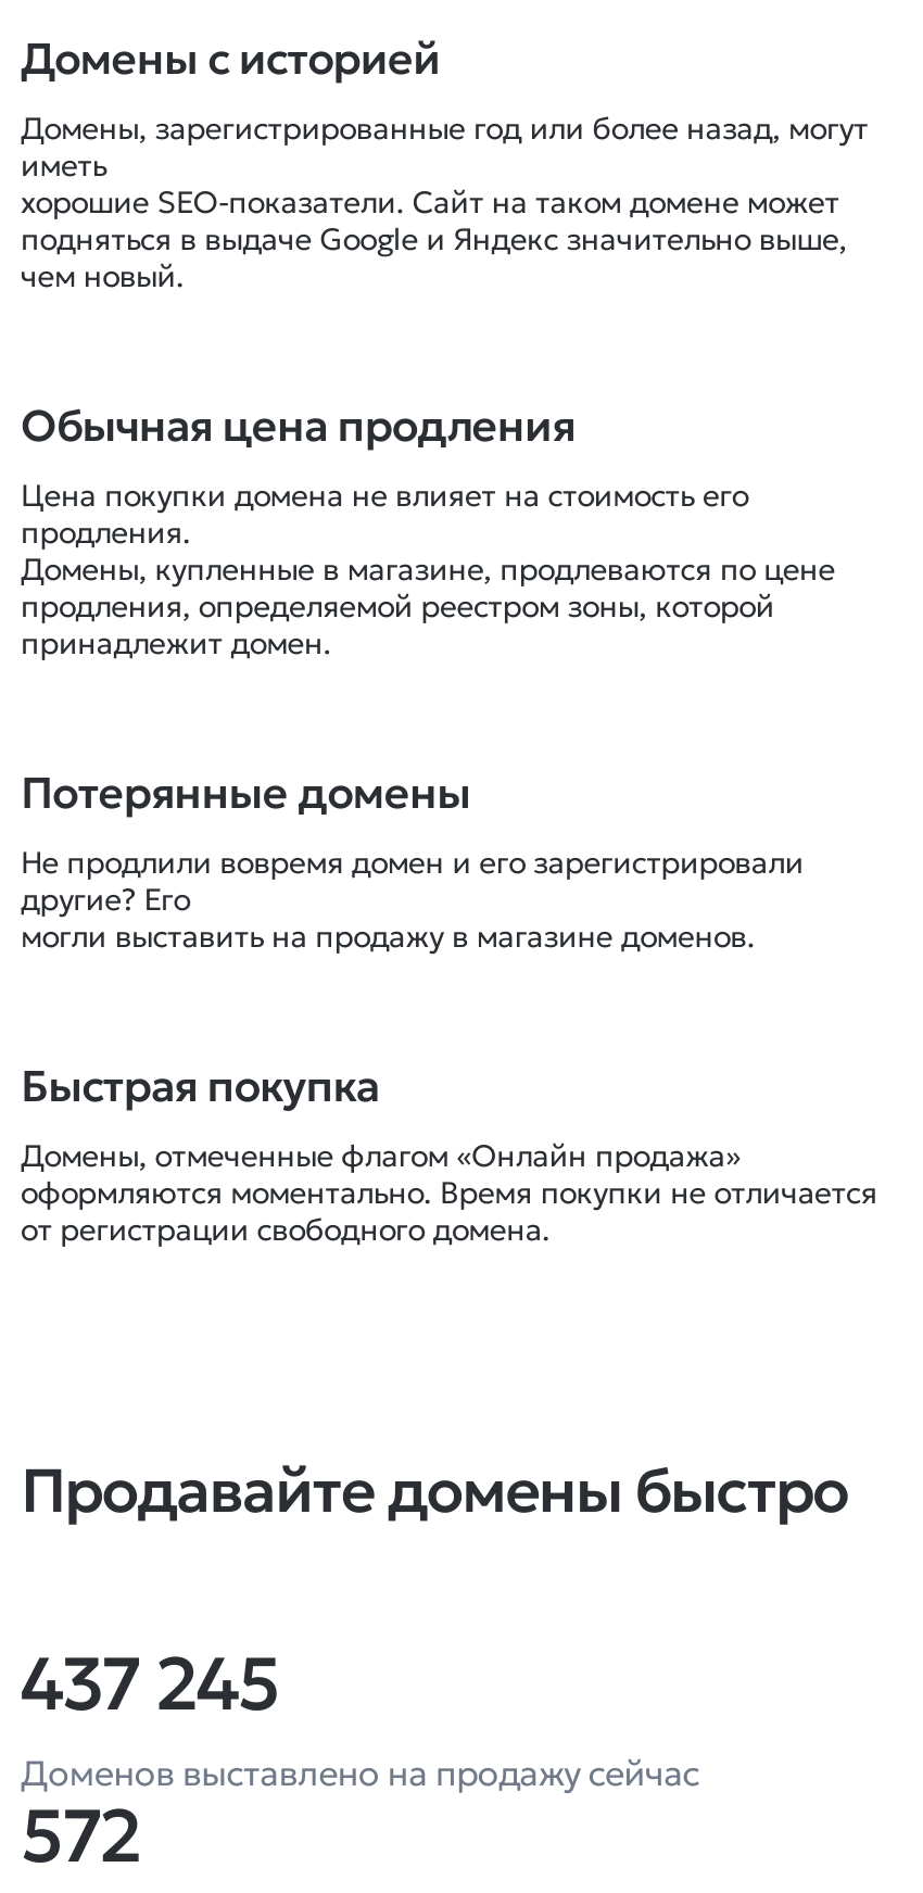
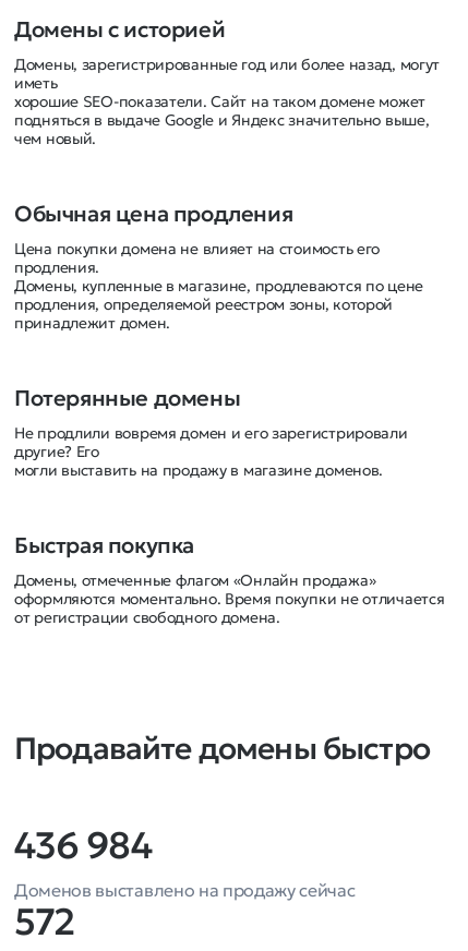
[21,1638,279,1729] 437 245 -> [14,822,152,868] 436 984

